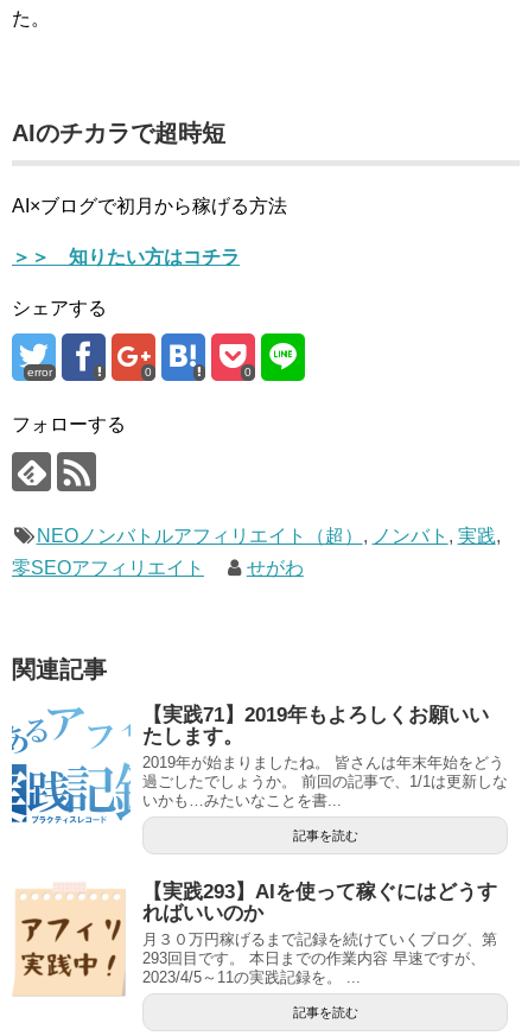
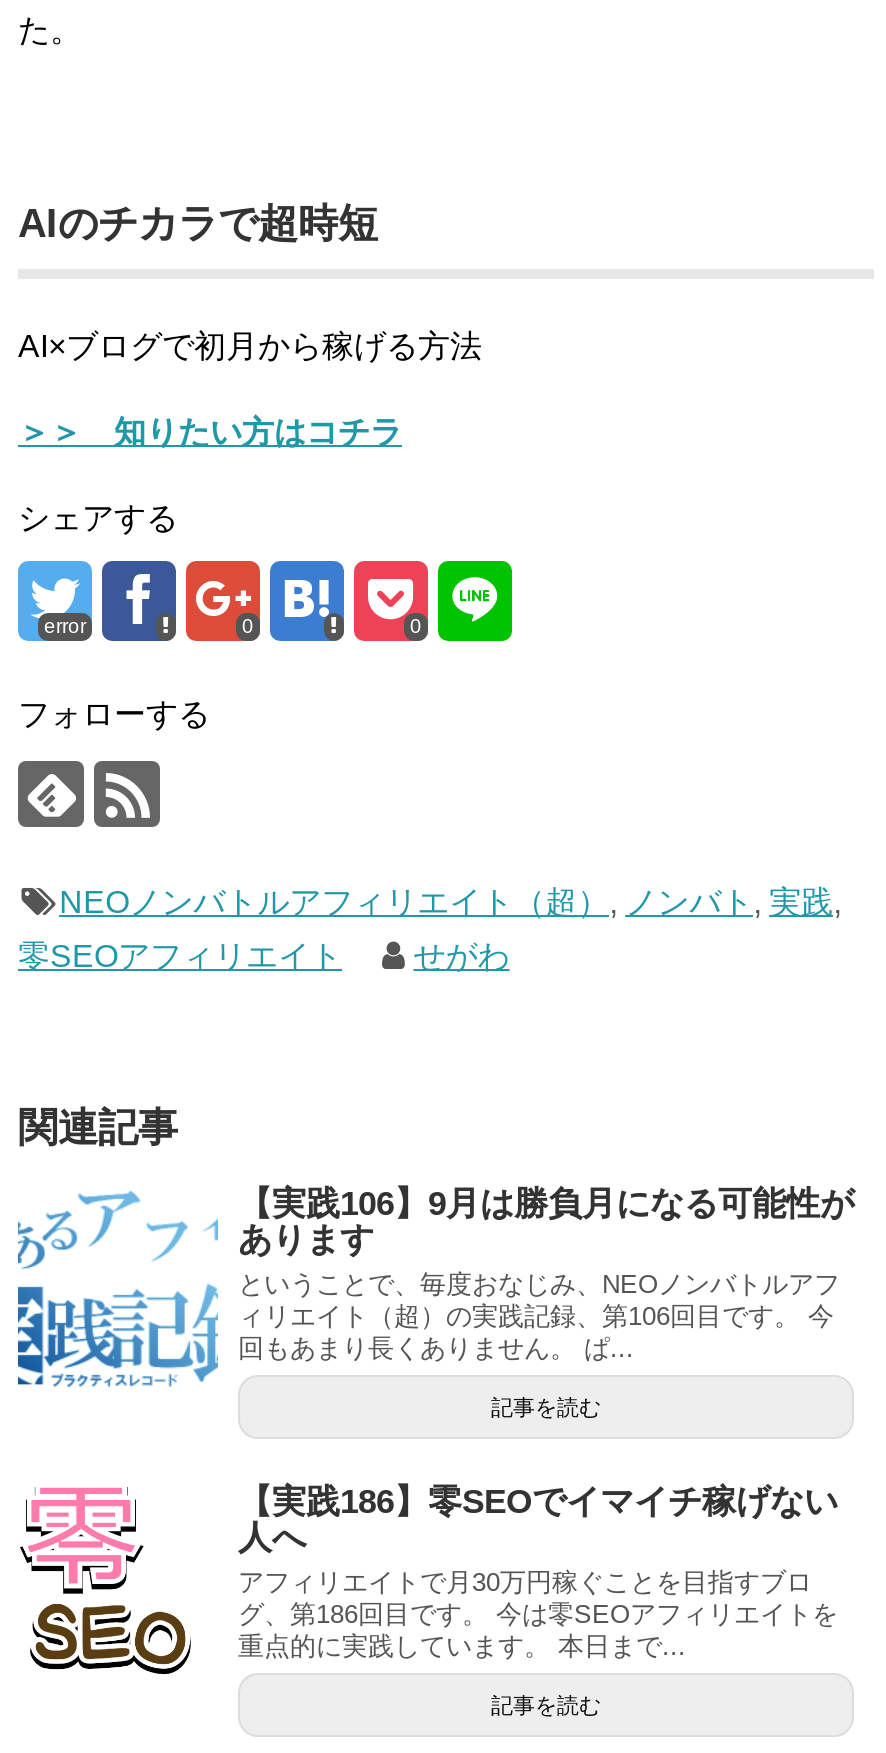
[142,704,508,809] 【実践71】2019年もよろしくお願いい | たします。 | 2019年が始まりましたね。 皆さんは年末年始をどう | 過ごしたでしょうか。 前回の記事で、1/1は更新しな | いかも…みたいなことを書... -> [238,1185,854,1363] 【実践106】9月は勝負月になる可能性が | あります | ということで、毎度おなじみ、NEOノンバトルアフ | ィリエイト（超）の実践記録、第106回目です。 今 | 回もあまり長くありません。 ぱ...
[12,881,497,997] [image] | 【実践293】AIを使って稼ぐにはどうす | ればいいのか | 月３０万円稼げるまで記録を続けていくブログ、第 | 293回目です。 本日までの作業内容 早速ですが、 | 2023/4/5～11の実践記録を。 ... -> [18,1483,838,1677] [image] | 【実践186】零SEOでイマイチ稼げない | 人へ | アフィリエイトで月30万円稼ぐことを目指すブロ | グ、第186回目です。 今は零SEOアフィリエイトを | 重点的に実践しています。 本日まで...

